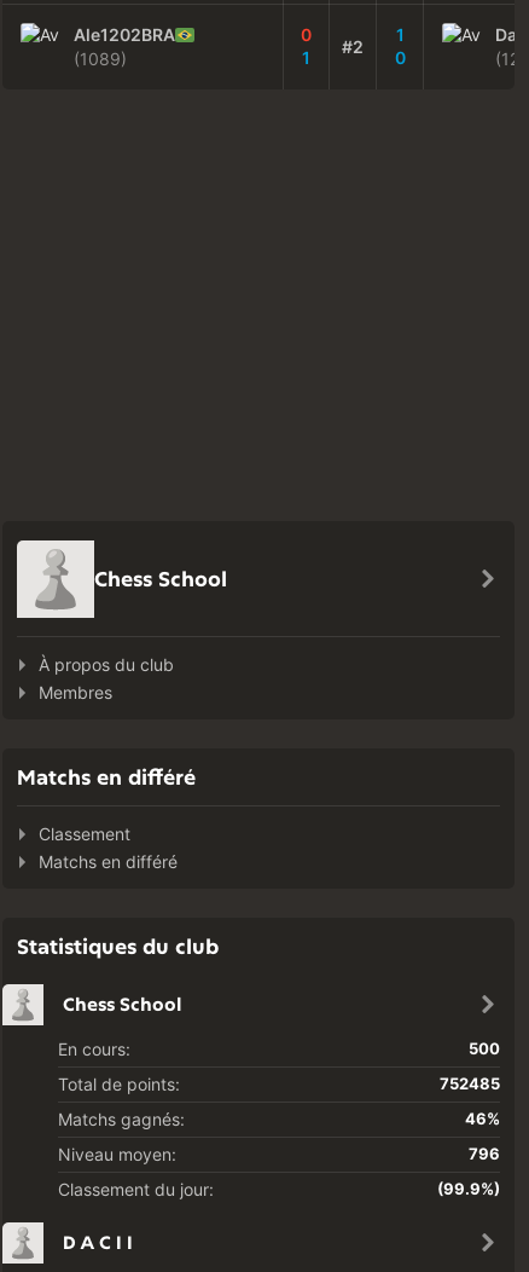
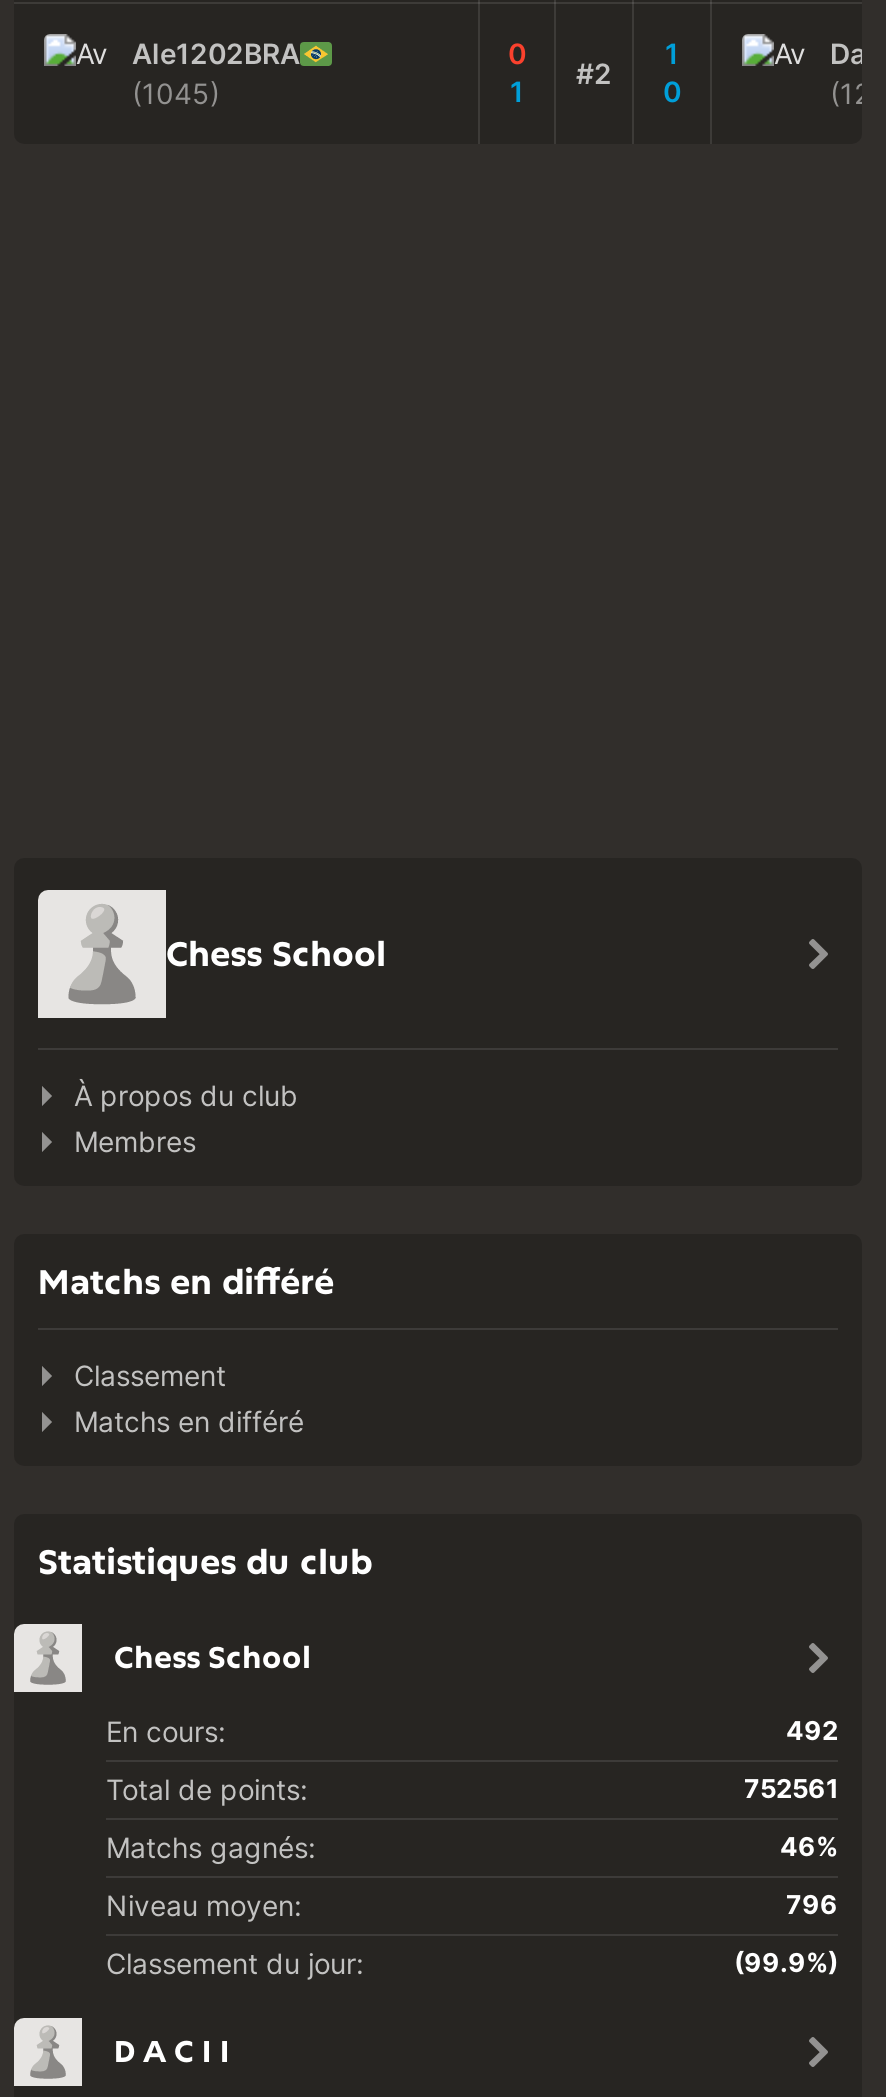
[74,48,127,69] (1089) -> [132,76,220,110] (1045)
[469,1039,500,1058] 500 -> [786,1714,838,1746] 492
[440,1074,500,1093] 752485 -> [744,1772,838,1804] 752561

